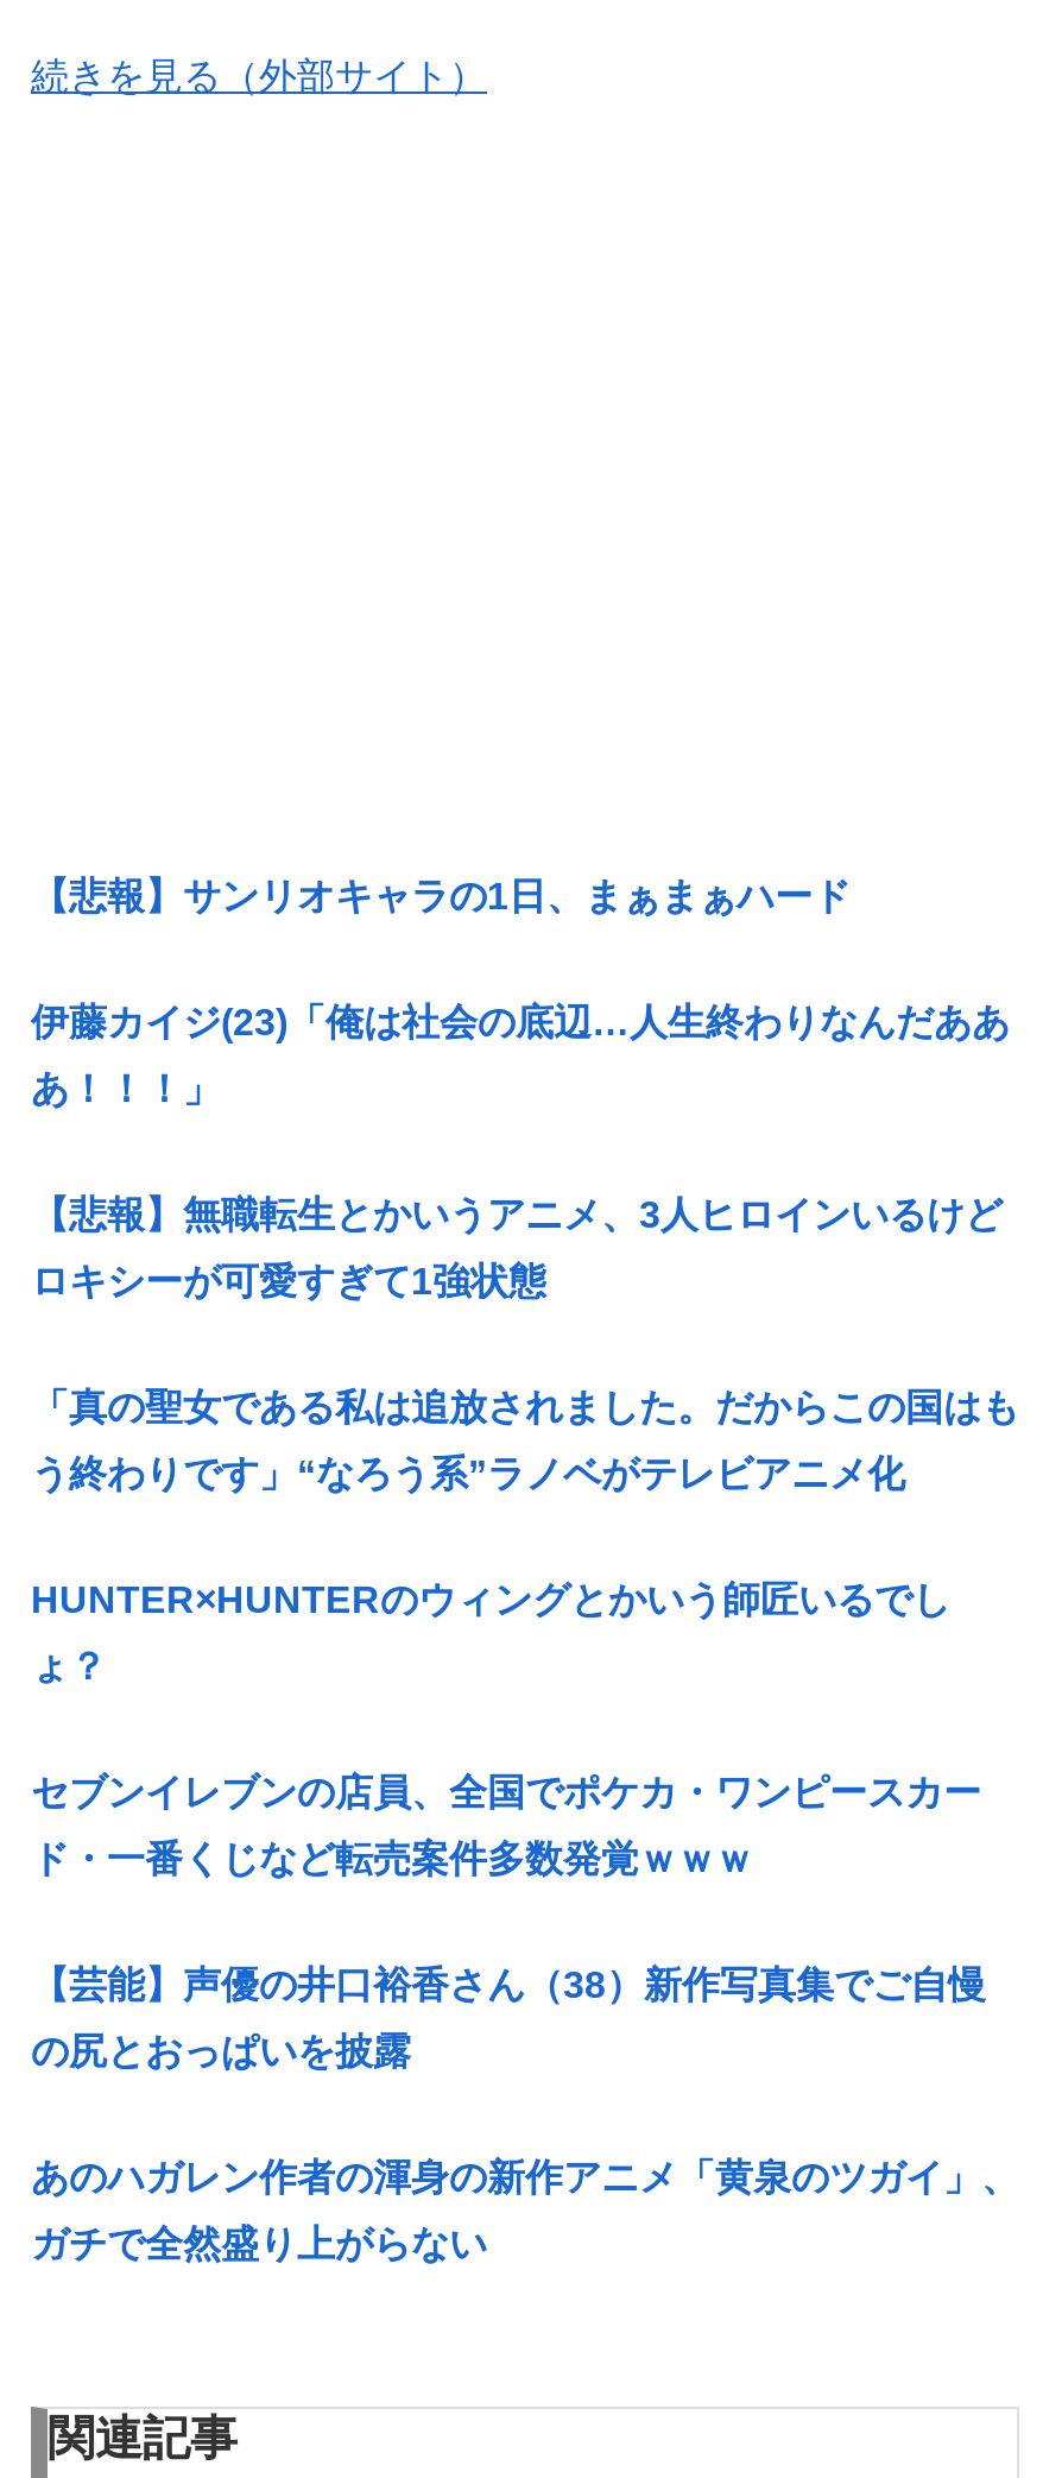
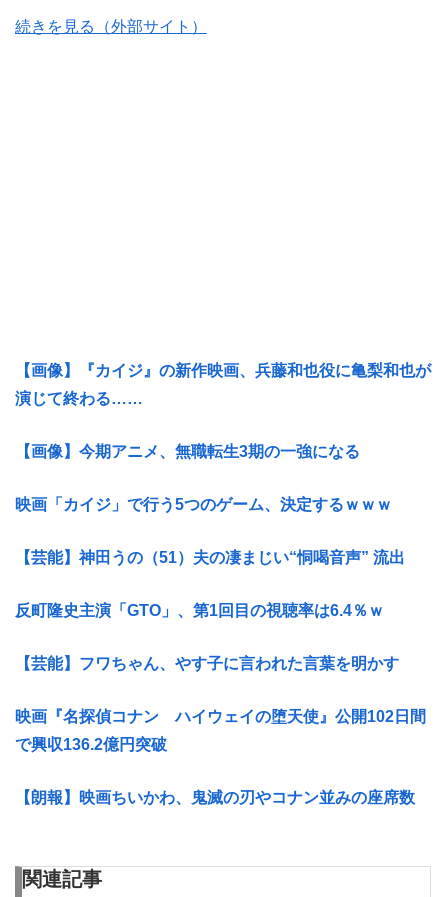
[31,875,1019,2263] 【悲報】サンリオキャラの1日、まぁまぁハード | 伊藤カイジ(23)「俺は社会の底辺…人生終わりなんだああ | あ！！！」 | 【悲報】無職転生とかいうアニメ、3人ヒロインいるけど | ロキシーが可愛すぎて1強状態 | 「真の聖女である私は追放されました。だからこの国はも | う終わりです」“なろう系”ラノベがテレビアニメ化 | HUNTER×HUNTERのウィングとかいう師匠いるでし | ょ？ | セブンイレブンの店員、全国でポケカ・ワンピースカー | ド・一番くじなど転売案件多数発覚ｗｗｗ | 【芸能】声優の井口裕香さん（38）新作写真集でご自慢 | の尻とおっぱいを披露 | あのハガレン作者の渾身の新作アニメ「黄泉のツガイ」、 | ガチで全然盛り上がらない -> [15,362,431,806] 【画像】『カイジ』の新作映画、兵藤和也役に亀梨和也が | 演じて終わる…… | 【画像】今期アニメ、無職転生3期の一強になる | 映画「カイジ」で行う5つのゲーム、決定するｗｗｗ | 【芸能】神田うの（51）夫の凄まじい“恫喝音声” 流出 | 反町隆史主演「GTO」、第1回目の視聴率は6.4％ｗ | 【芸能】フワちゃん、やす子に言われた言葉を明かす | 映画『名探偵コナン ハイウェイの堕天使』公開102日間 | で興収136.2億円突破 | 【朗報】映画ちいかわ、鬼滅の刃やコナン並みの座席数

